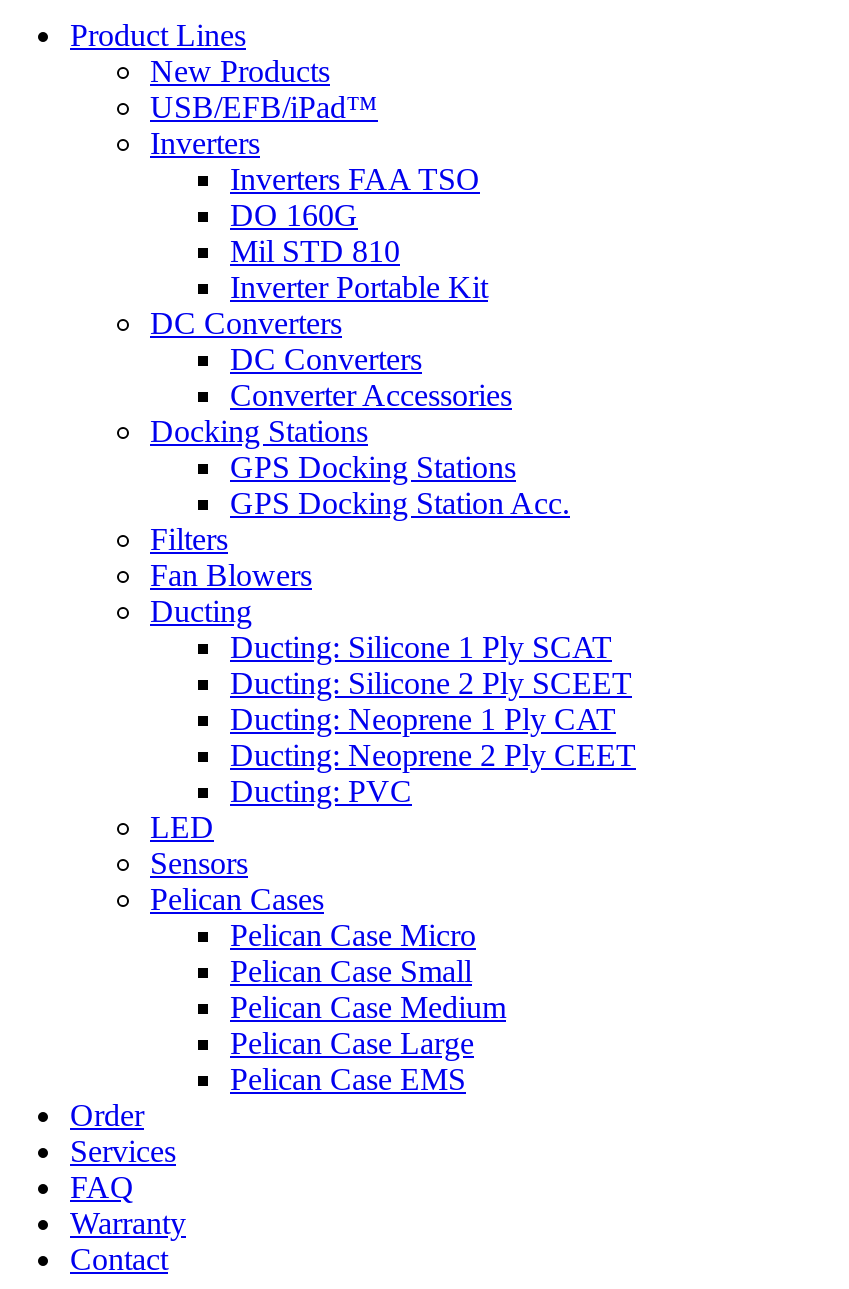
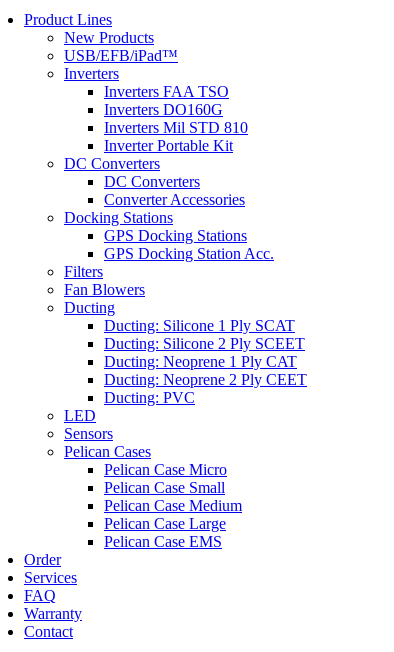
[230,198,400,268] DO 160G | Mil STD 810 -> [104,101,248,136] Inverters DO160G | Inverters Mil STD 810

